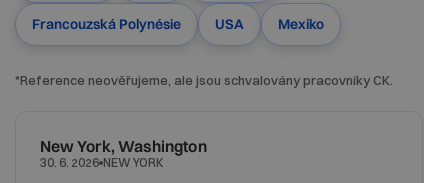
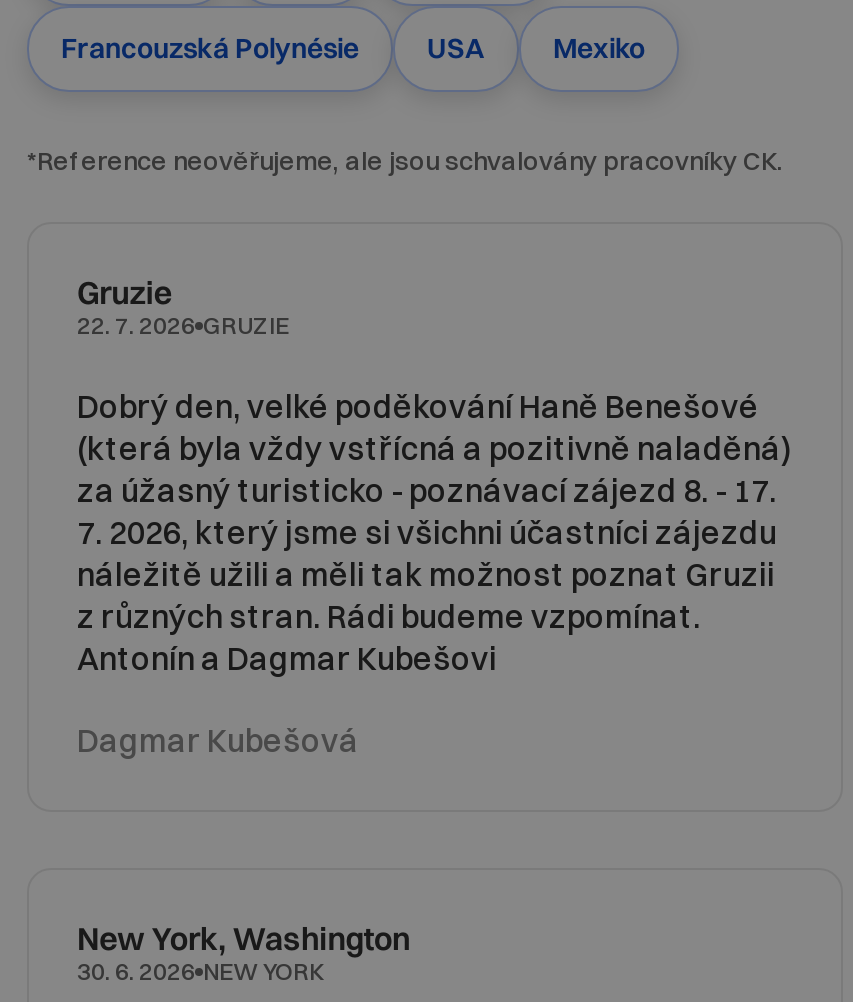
none -> [77,272,793,760] Gruzie | 22. 7. 2026 GRUZIE | Dobrý den, velké poděkování Haně Benešové | (která byla vždy vstřícná a pozitivně naladěná) | za úžasný turisticko - poznávací zájezd 8. - 17. | 7. 2026, který jsme si všichni účastníci zájezdu | náležitě užili a měli tak možnost poznat Gruzii | z různých stran. Rádi budeme vzpomínat. | Antonín a Dagmar Kubešovi | Dagmar Kubešová

